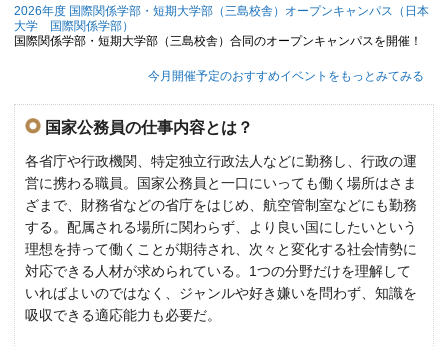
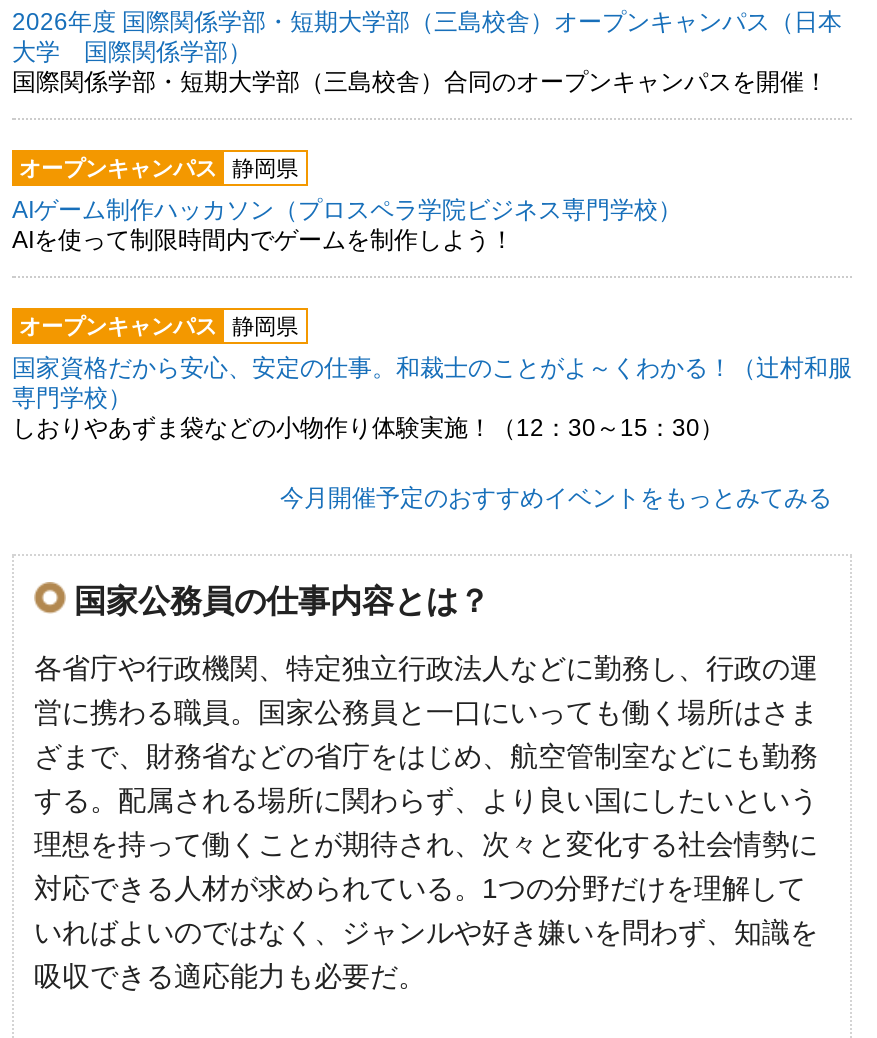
none -> [12,155,852,441] オープンキャンパス | 静岡県 | AIゲーム制作ハッカソン（プロスペラ学院ビジネス専門学校） | AIを使って制限時間内でゲームを制作しよう！ | オープンキャンパス | 静岡県 | 国家資格だから安心、安定の仕事。和裁士のことがよ～くわかる！（辻村和服 | 専門学校） | しおりやあずま袋などの小物作り体験実施！（12：30～15：30）

